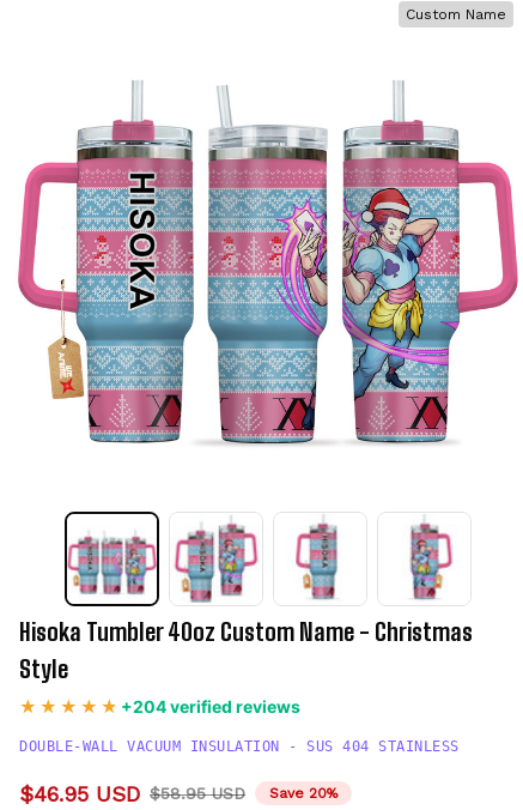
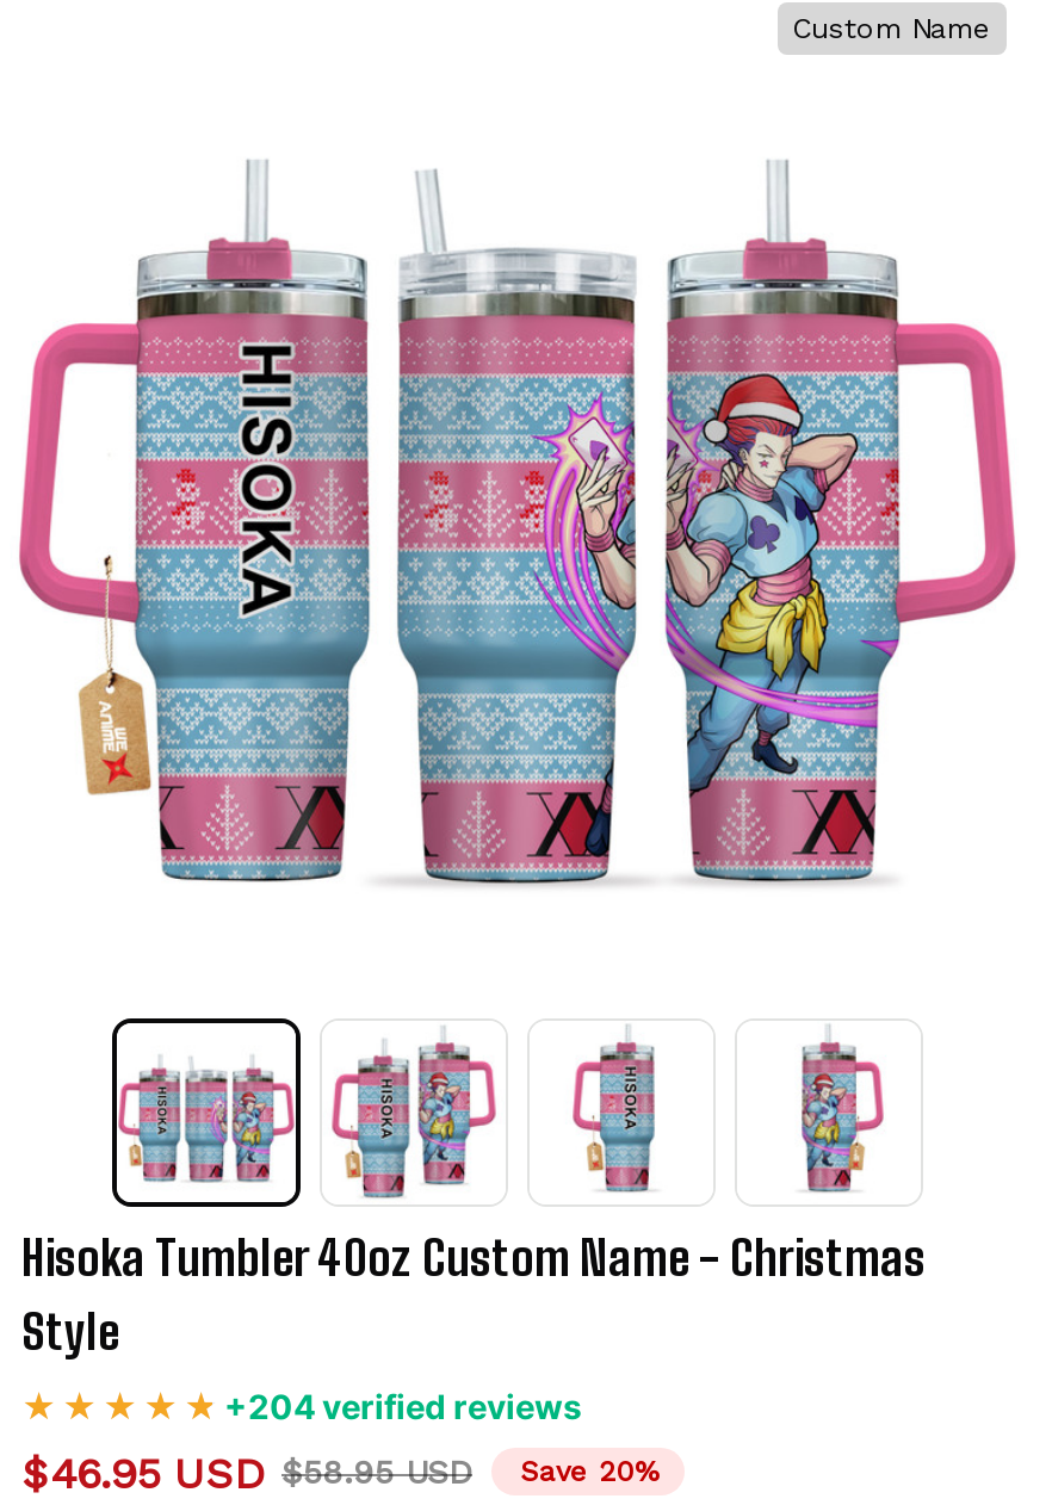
[19,738,459,755] DOUBLE-WALL VACUUM INSULATION - SUS 404 STAINLESS -> none

